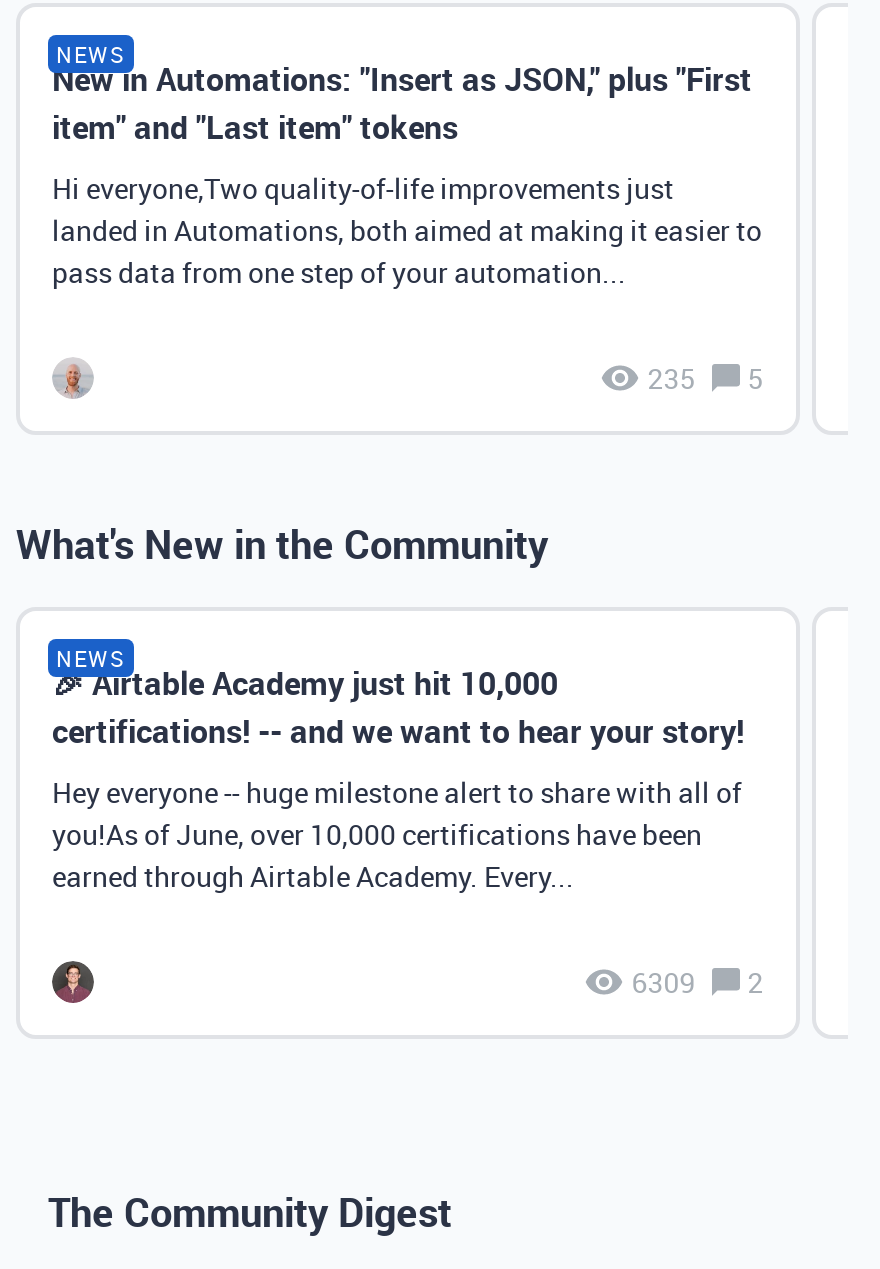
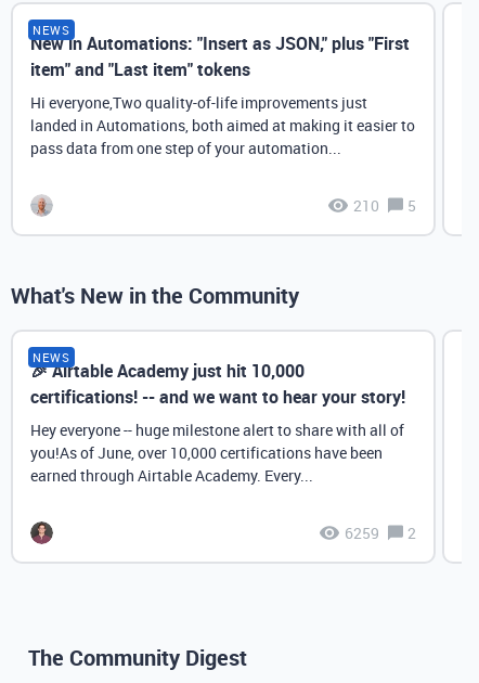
[648,359,764,397] 235 5 -> [353,195,416,216] 210 5
[632,963,764,1001] 6309 2 -> [344,523,416,543] 6259 2

